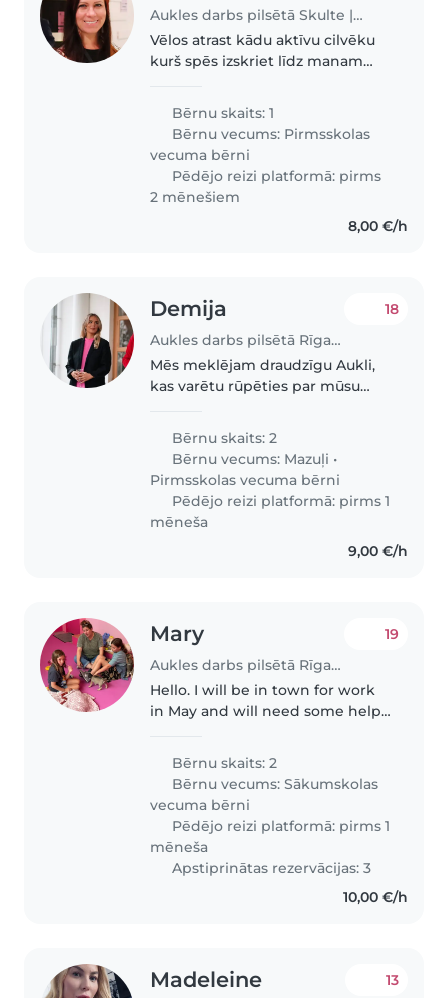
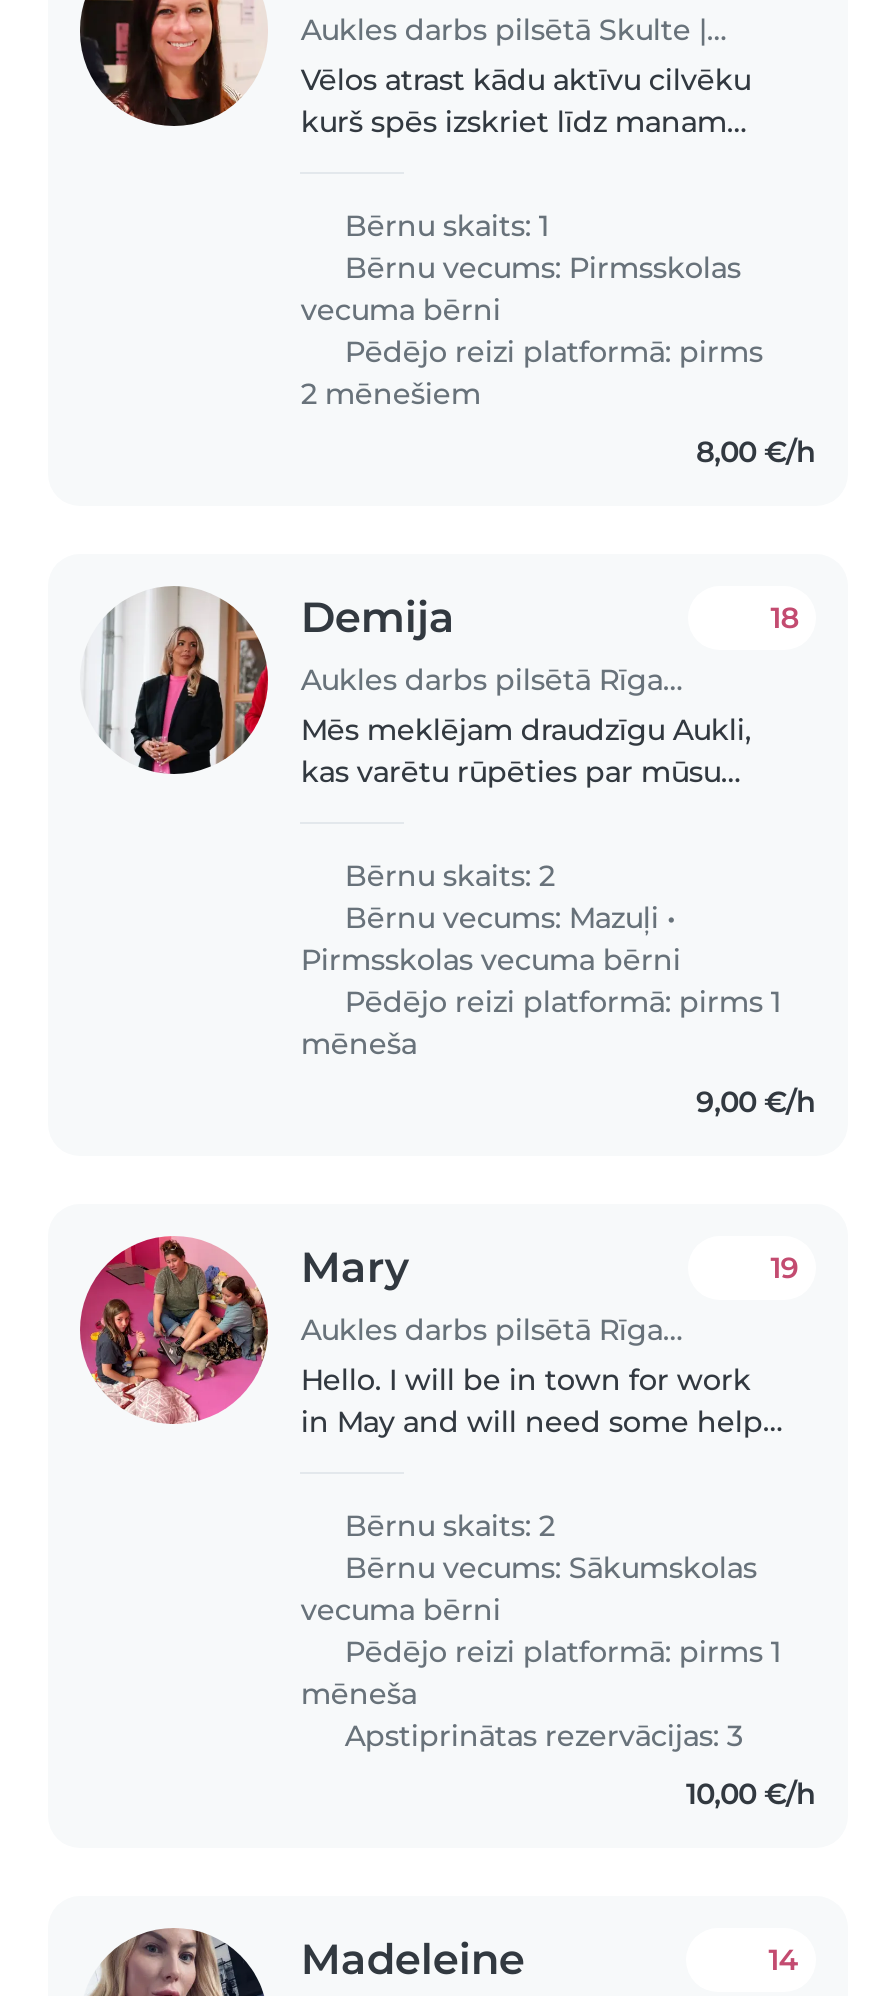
[386,971,399,989] 13 -> [768,1942,798,1978] 14

